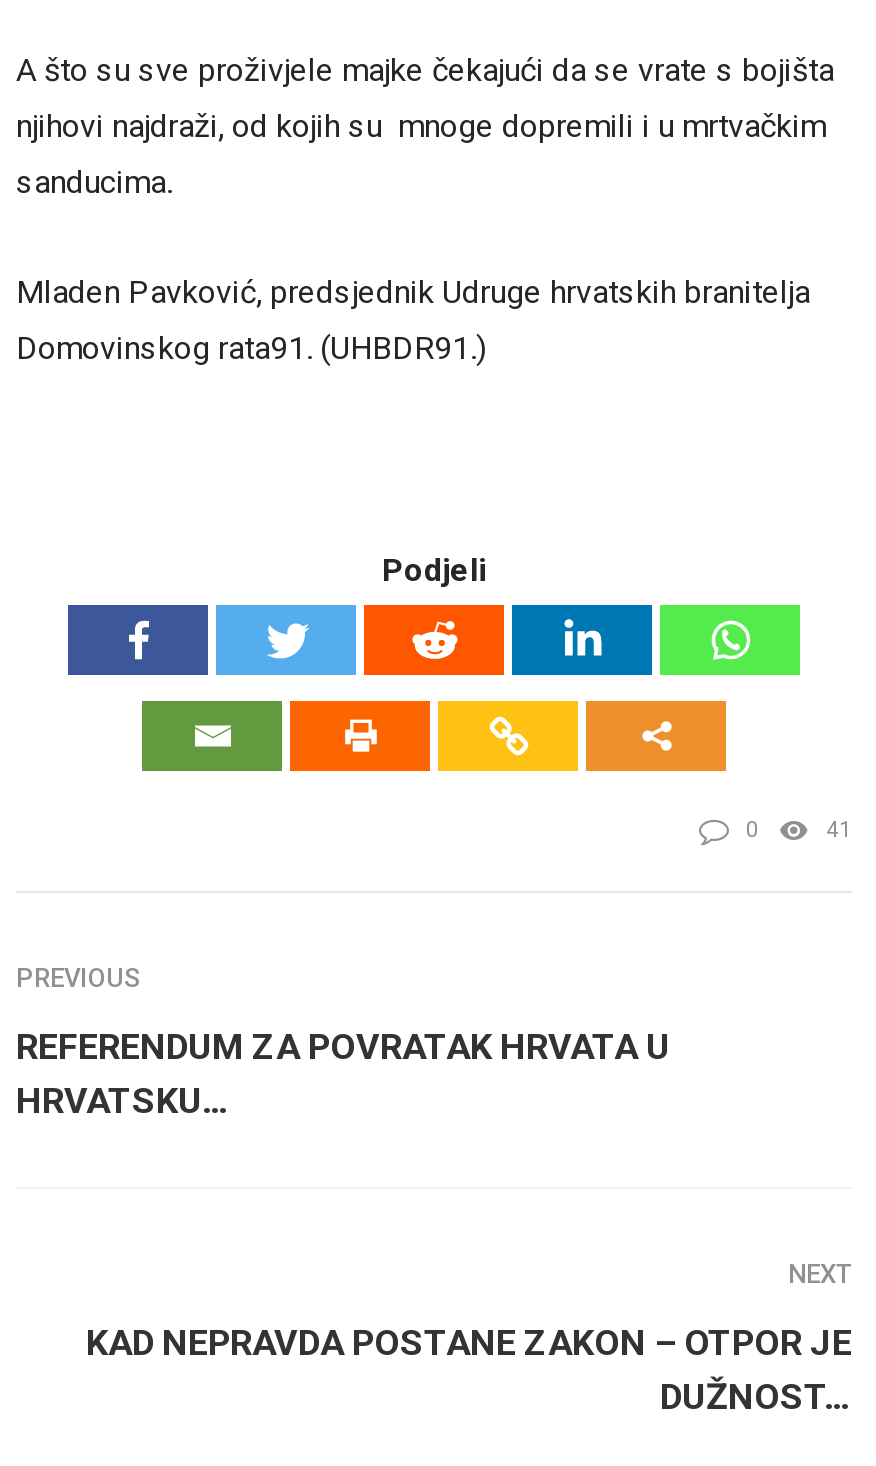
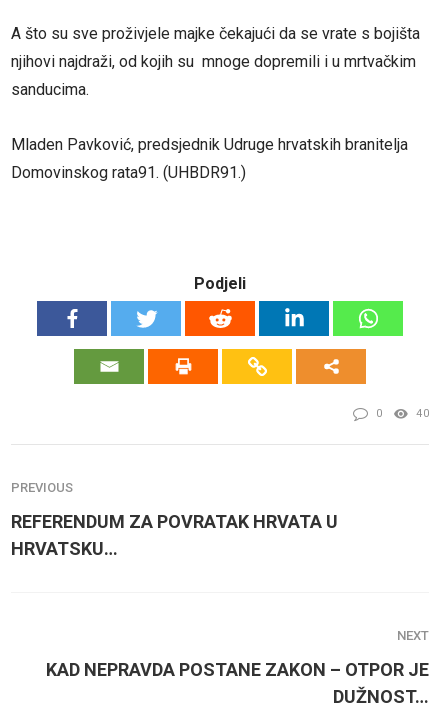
[826,818,852,844] 41 -> [416,407,429,420] 40

